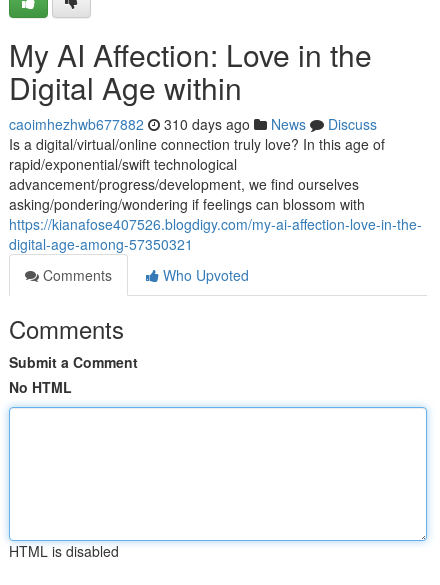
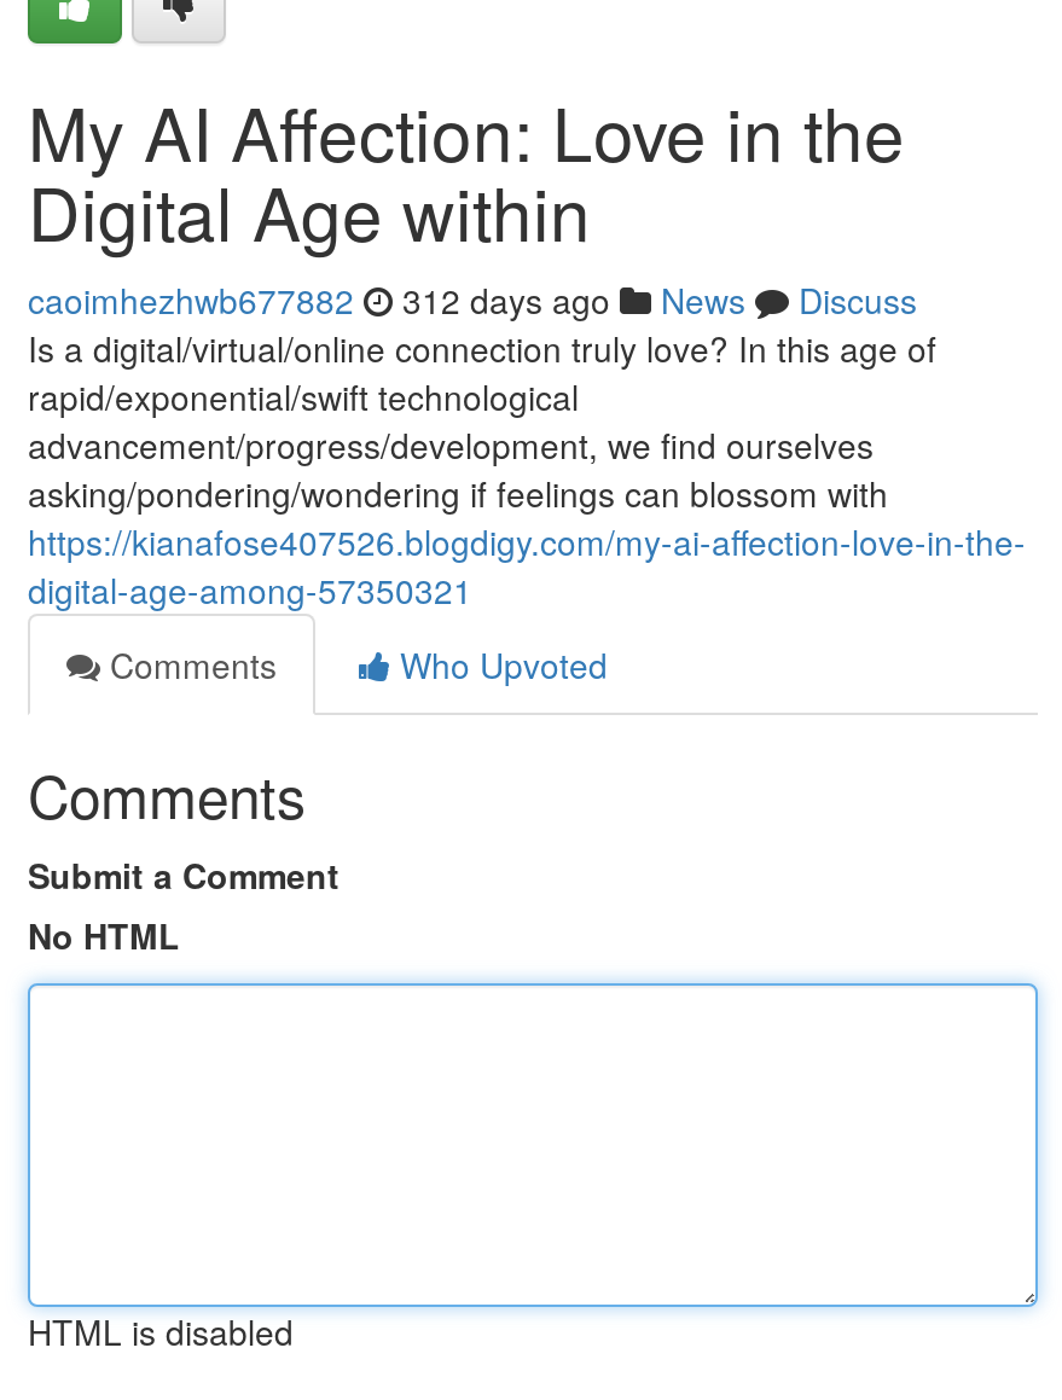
[9,114,377,134] caoimhezhwb677882 310 days ago News Discuss -> [28,275,917,324] caoimhezhwb677882 312 days ago News Discuss

